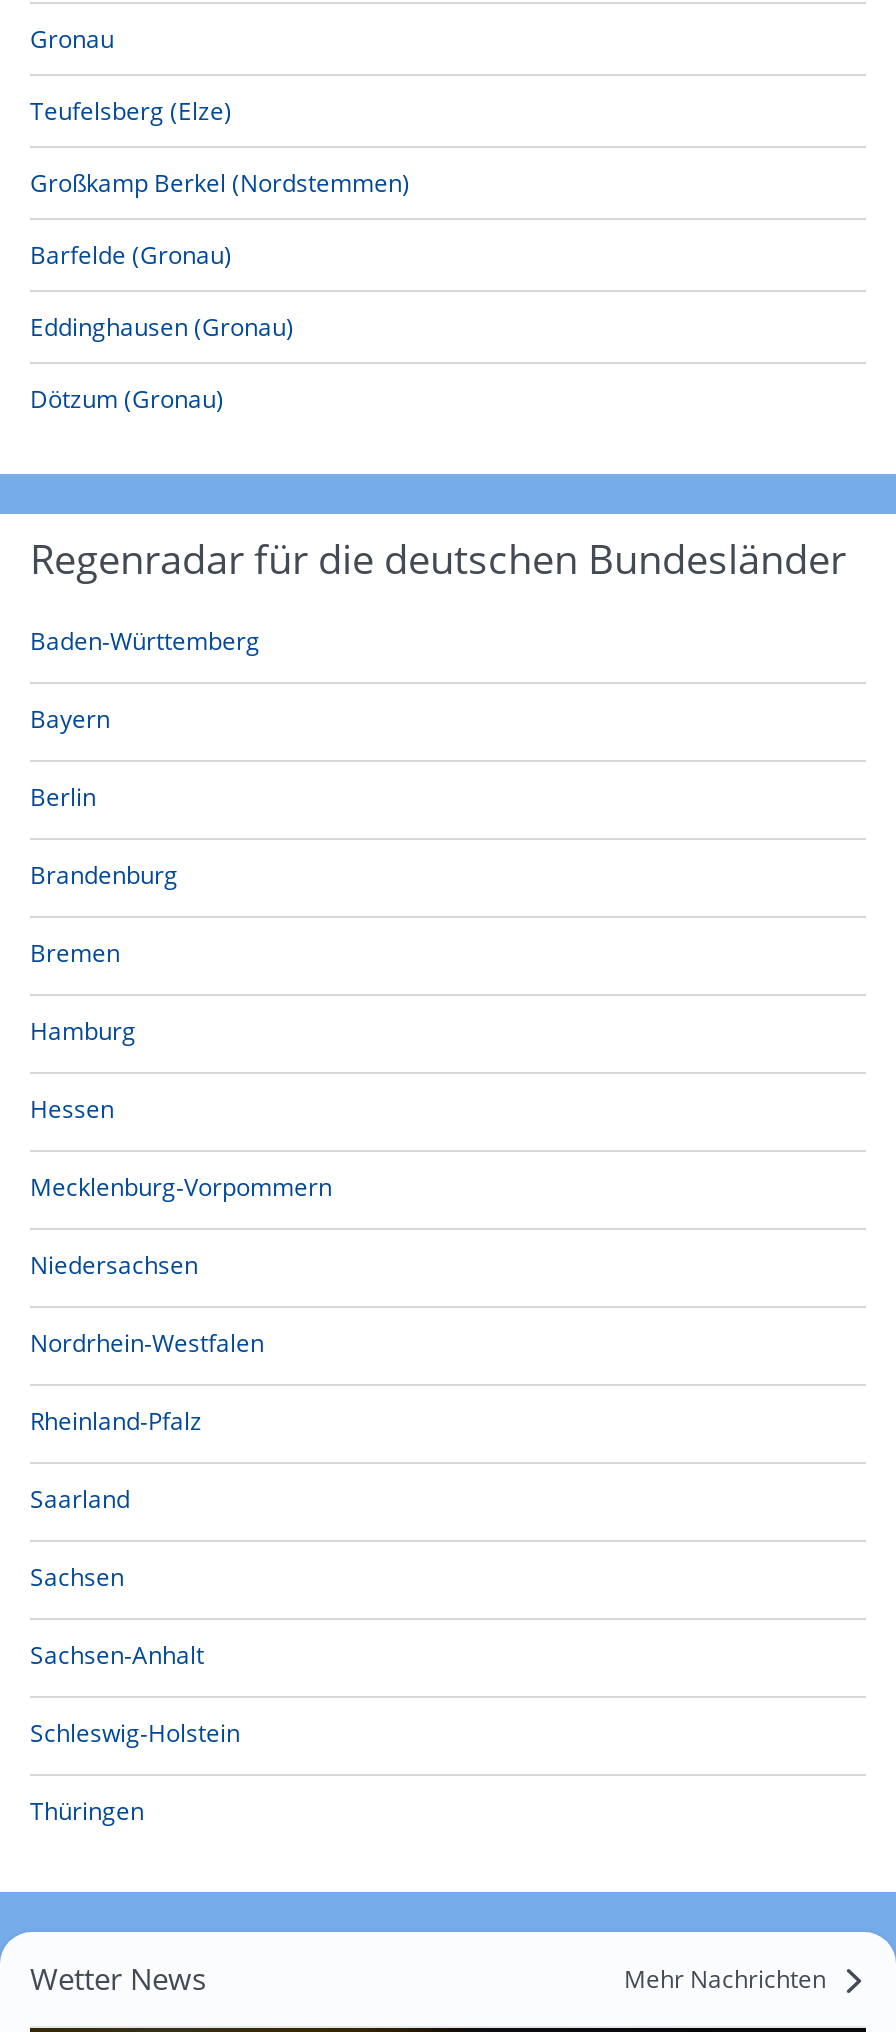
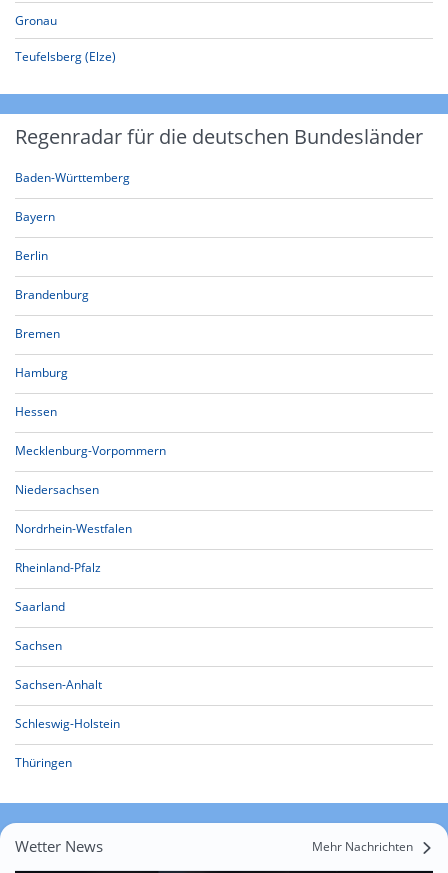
[30,166,410,416] Großkamp Berkel (Nordstemmen) | Barfelde (Gronau) | Eddinghausen (Gronau) | Dötzum (Gronau) -> none

